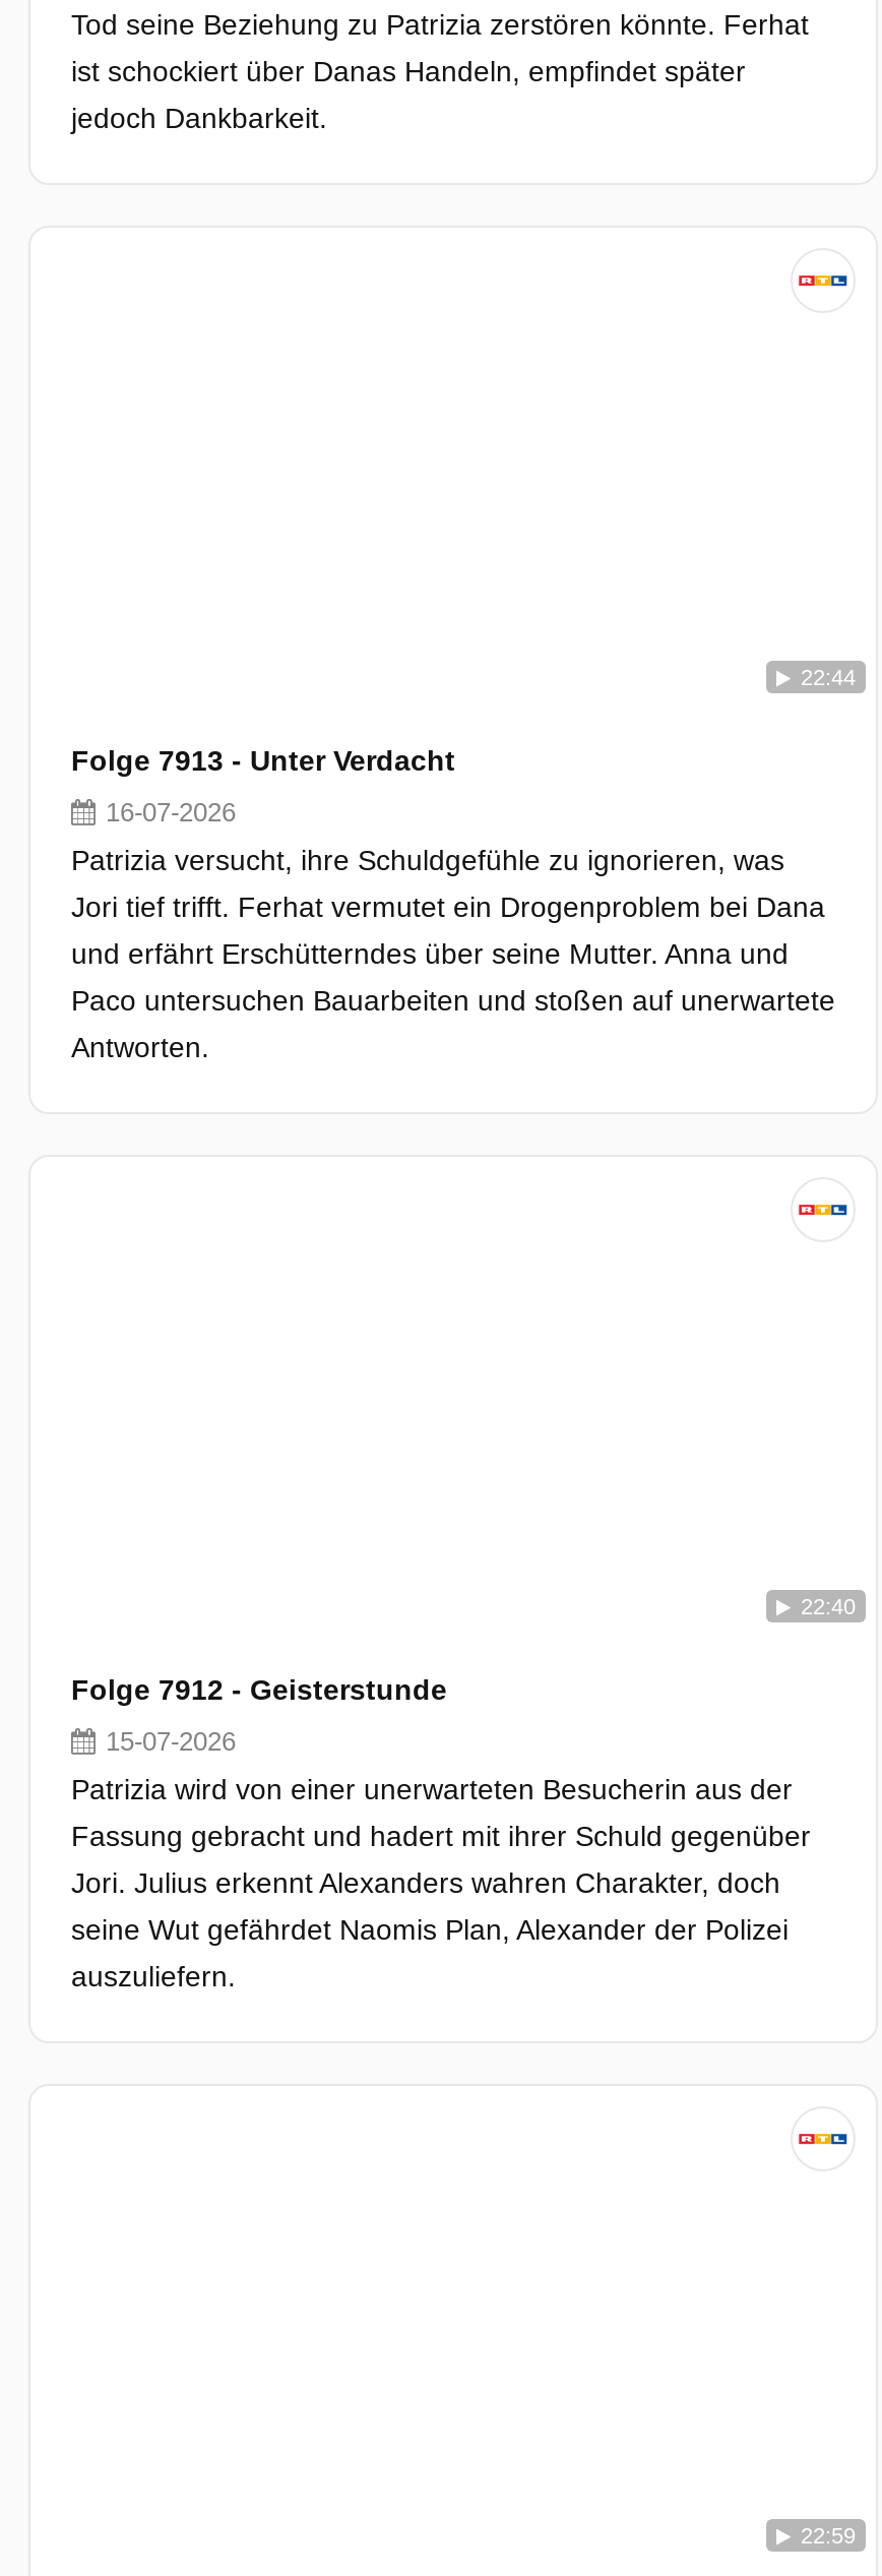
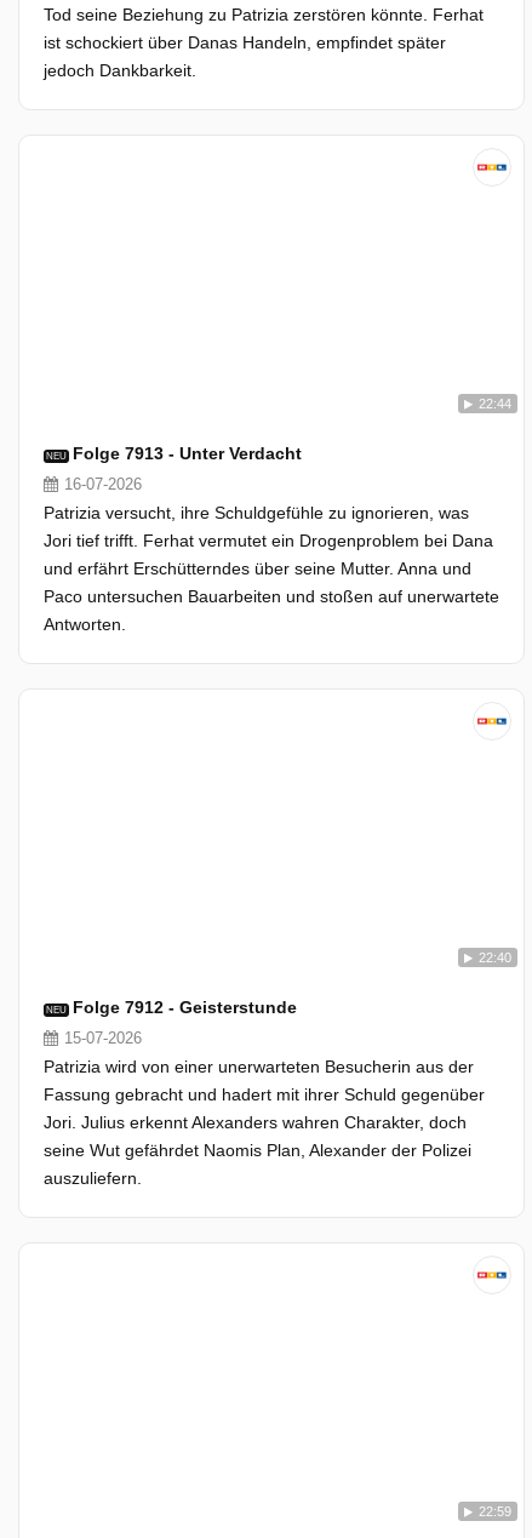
[71,744,455,777] Folge 7913 - Unter Verdacht -> [46,444,302,463] NEU Folge 7913 - Unter Verdacht
[71,1673,447,1706] Folge 7912 - Geisterstunde -> [46,997,297,1017] NEU Folge 7912 - Geisterstunde

